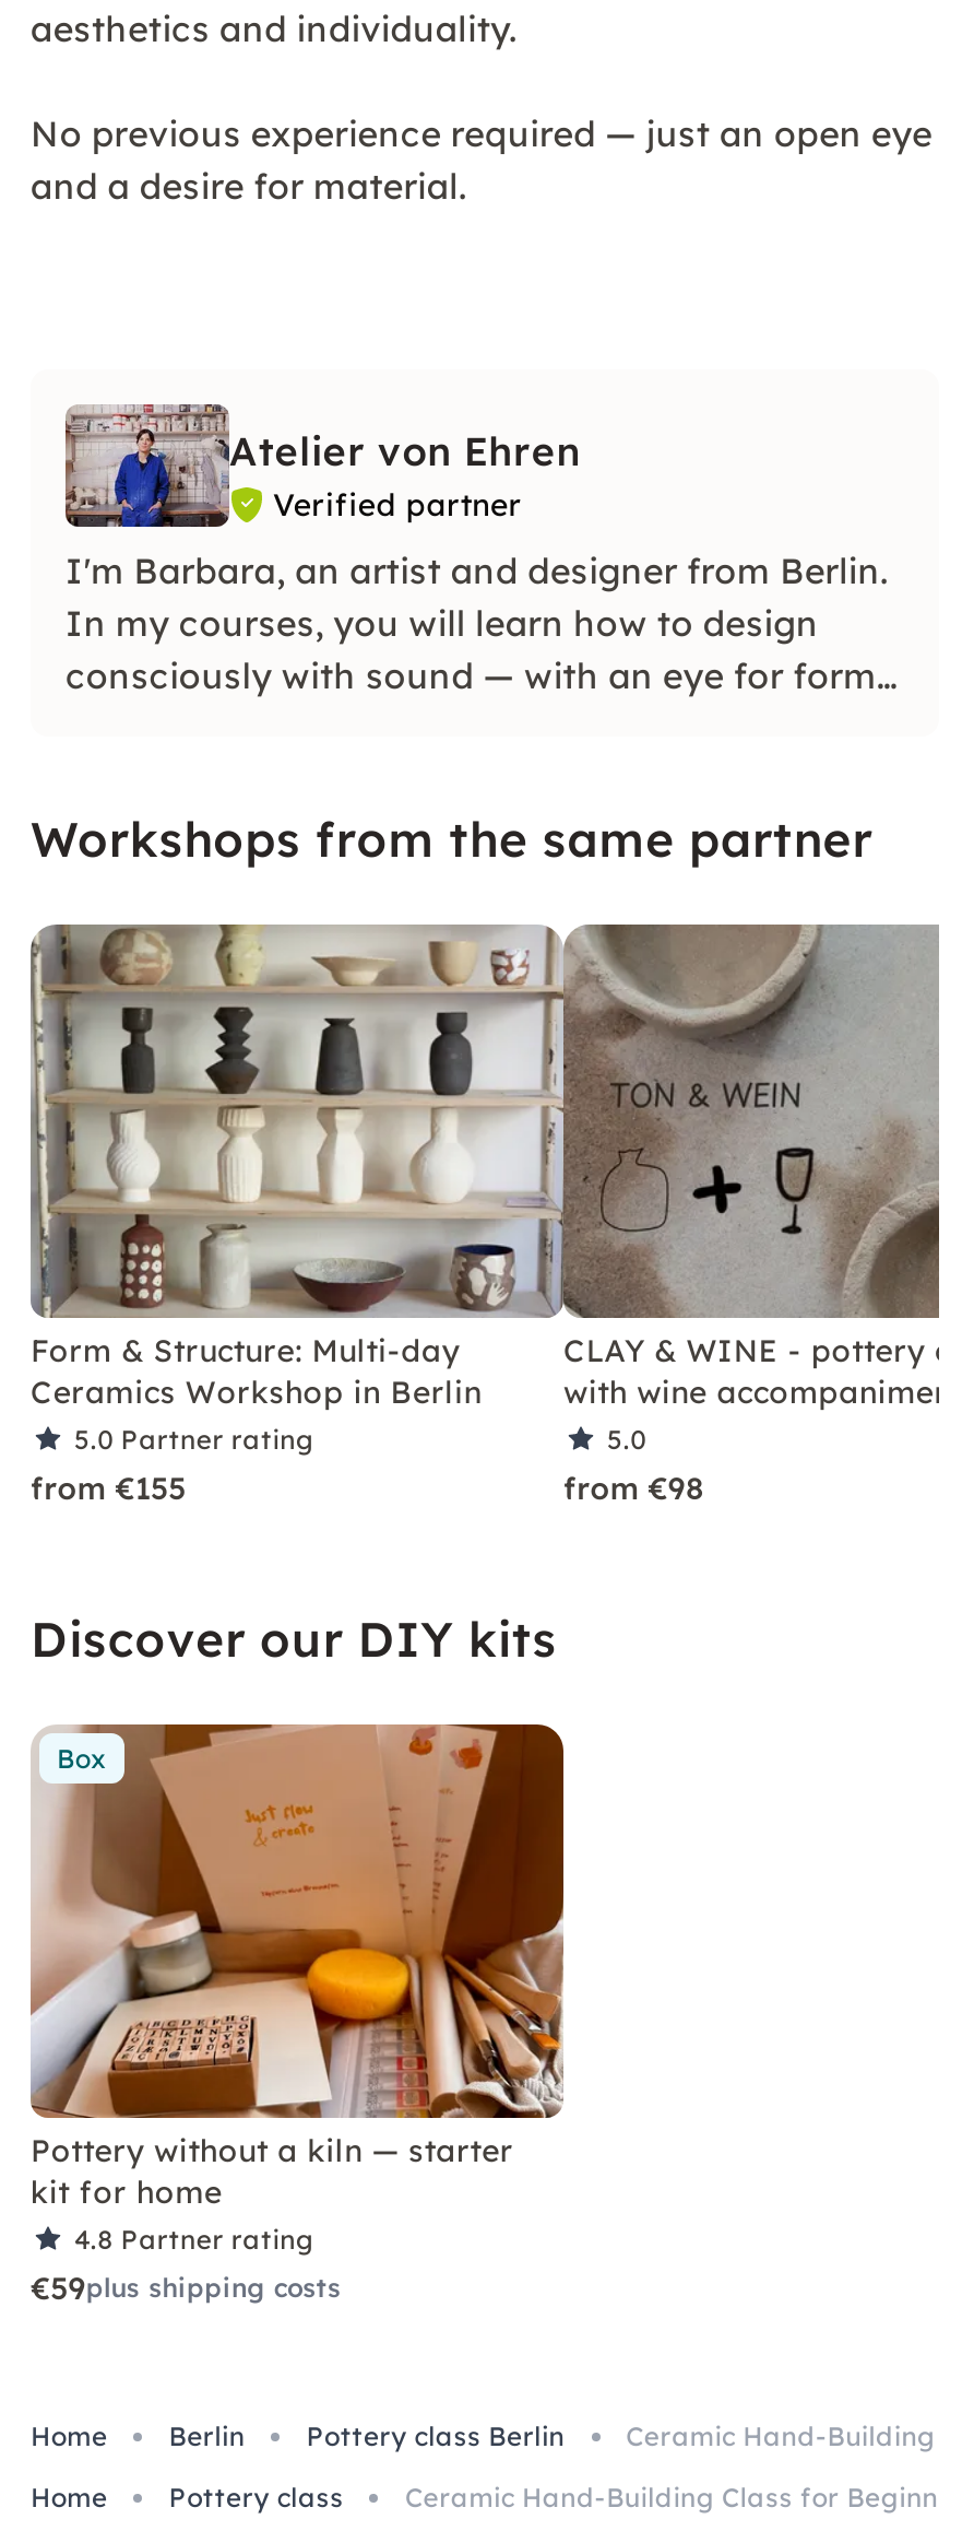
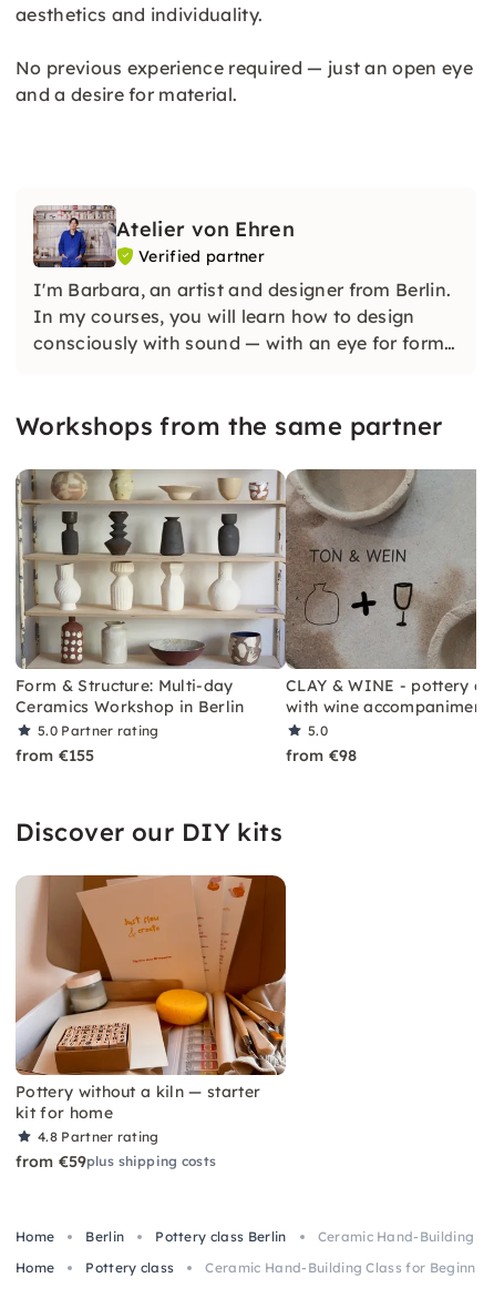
[57,1742,107,1775] Box -> none
[31,2269,341,2308] €59plus shipping costs -> [16,1152,216,1172] from €59plus shipping costs

